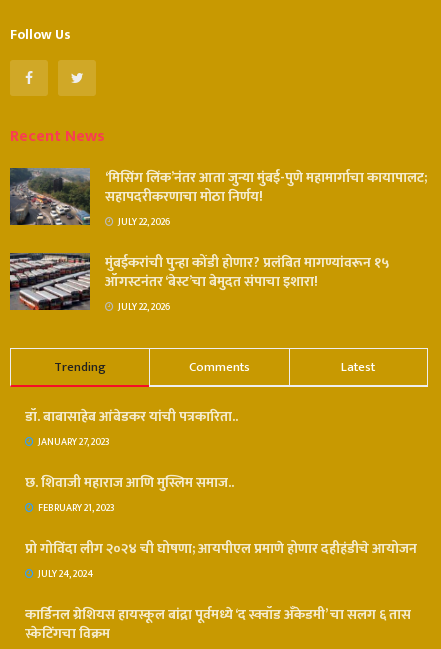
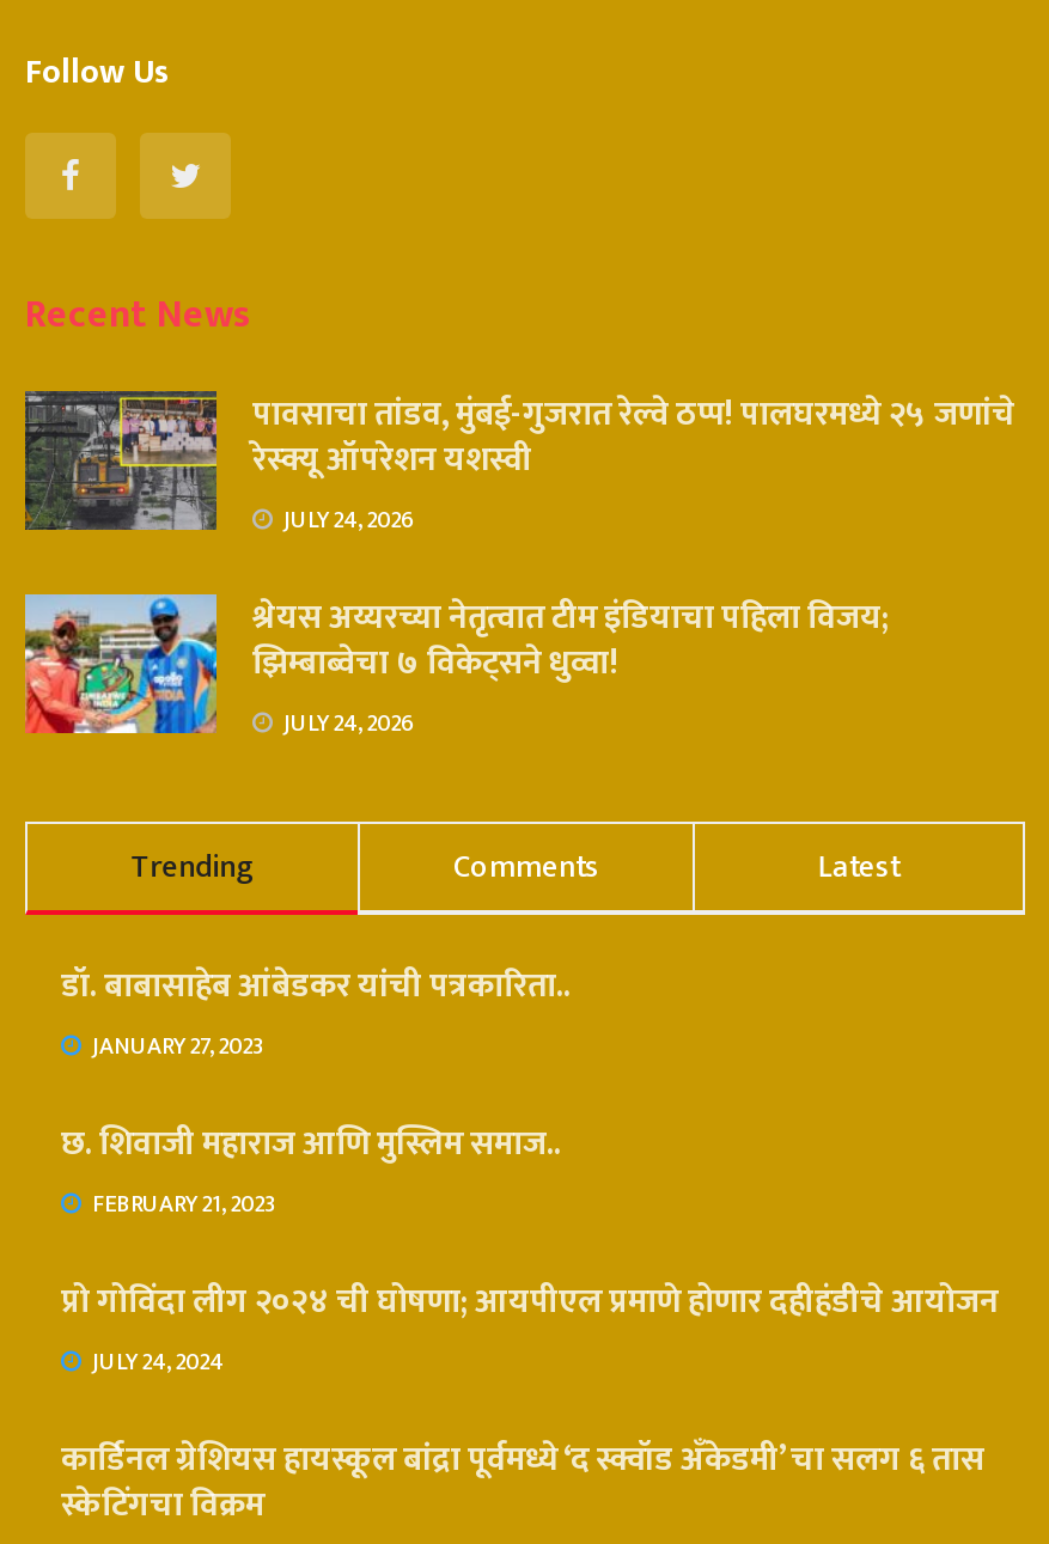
[10,166,427,230] [image] | ‘मिसिंग लिंक’नंतर आता जुन्या मुंबई-पुणे महामार्गाचा कायापालट; | सहापदरीकरणाचा मोठा निर्णय! | JULY 22, 2026 -> [25,388,1016,541] [image] | पावसाचा तांडव, मुंबई-गुजरात रेल्वे ठप्प! पालघरमध्ये २५ जणांचे | रेस्क्यू ऑपरेशन यशस्वी | JULY 24, 2026
[9,251,390,315] [image] | मुंबईकरांची पुन्हा कोंडी होणार? प्रलंबित मागण्यांवरून १५ | ऑगस्टनंतर ‘बेस्ट’चा बेमुदत संपाचा इशारा! | JULY 22, 2026 -> [23,591,889,744] [image] | श्रेयस अय्यरच्या नेतृत्वात टीम इंडियाचा पहिला विजय; | झिम्बाब्वेचा ७ विकेट्सने धुव्वा! | JULY 24, 2026

